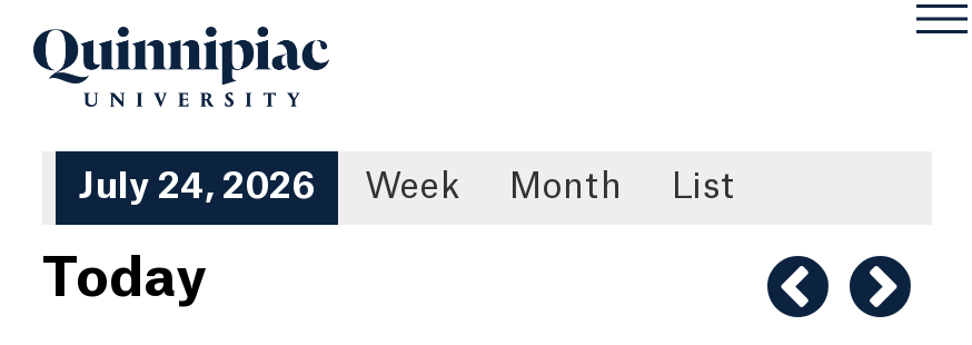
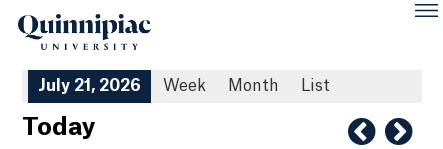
[78,169,736,205] July 24, 2026 Week Month List -> [38,78,330,94] July 21, 2026 Week Month List

